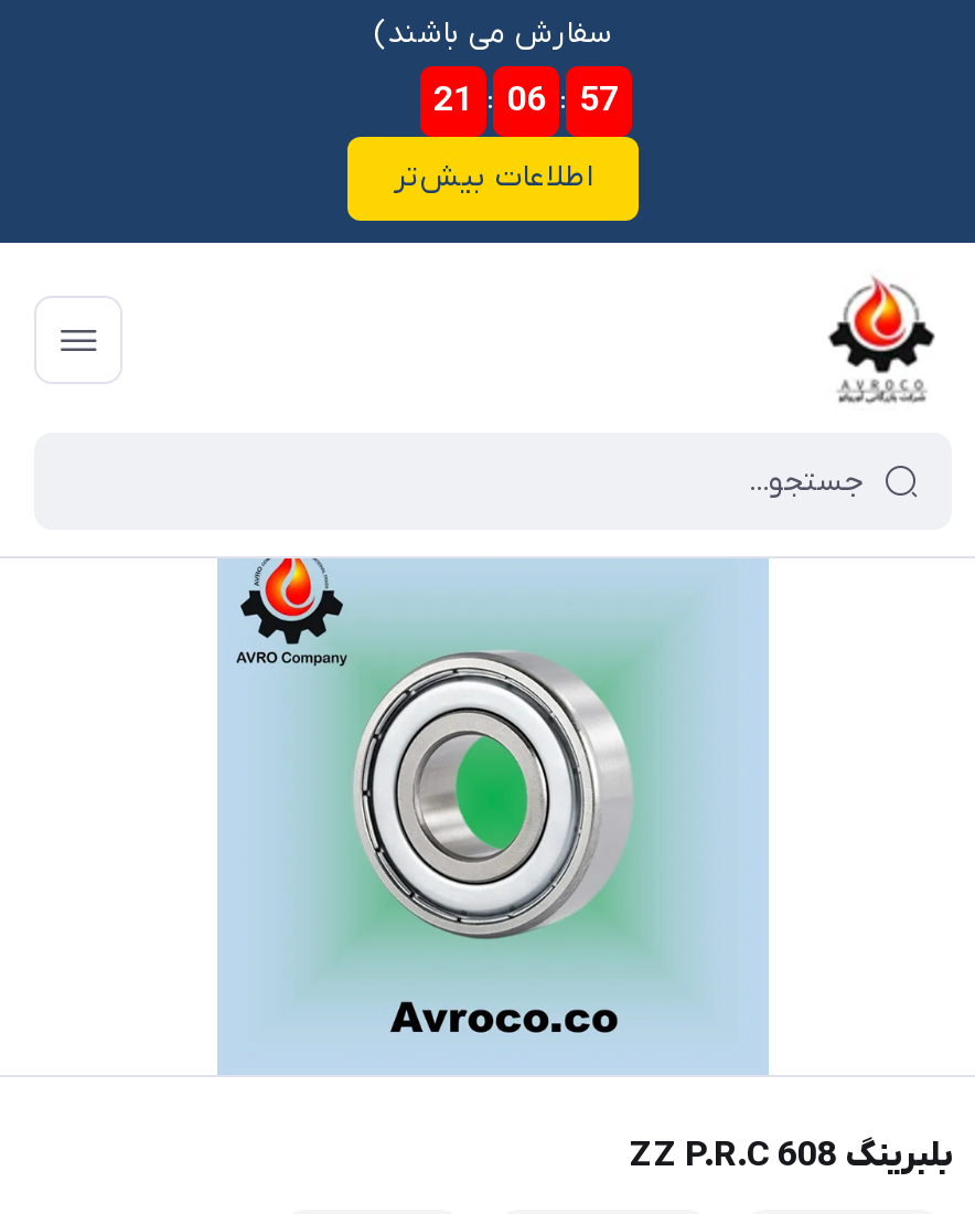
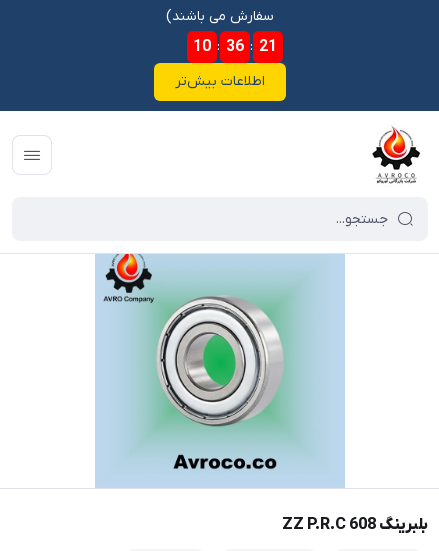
[433,79,619,124] 21 : 06 : 57 -> [193,37,277,57] 10 : 36 : 21

